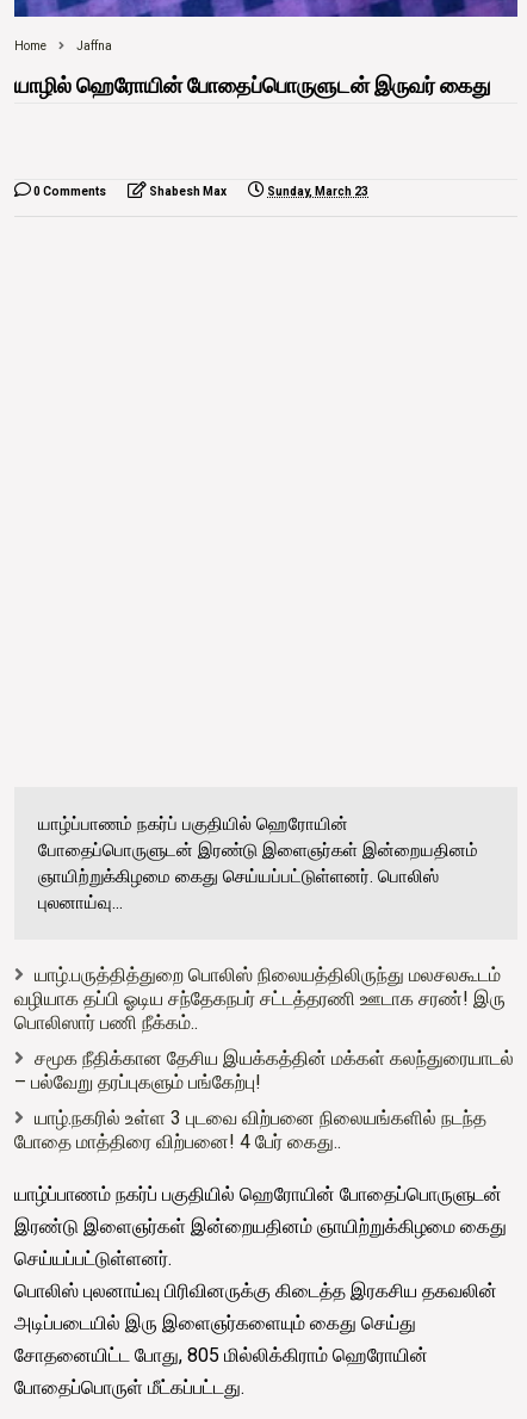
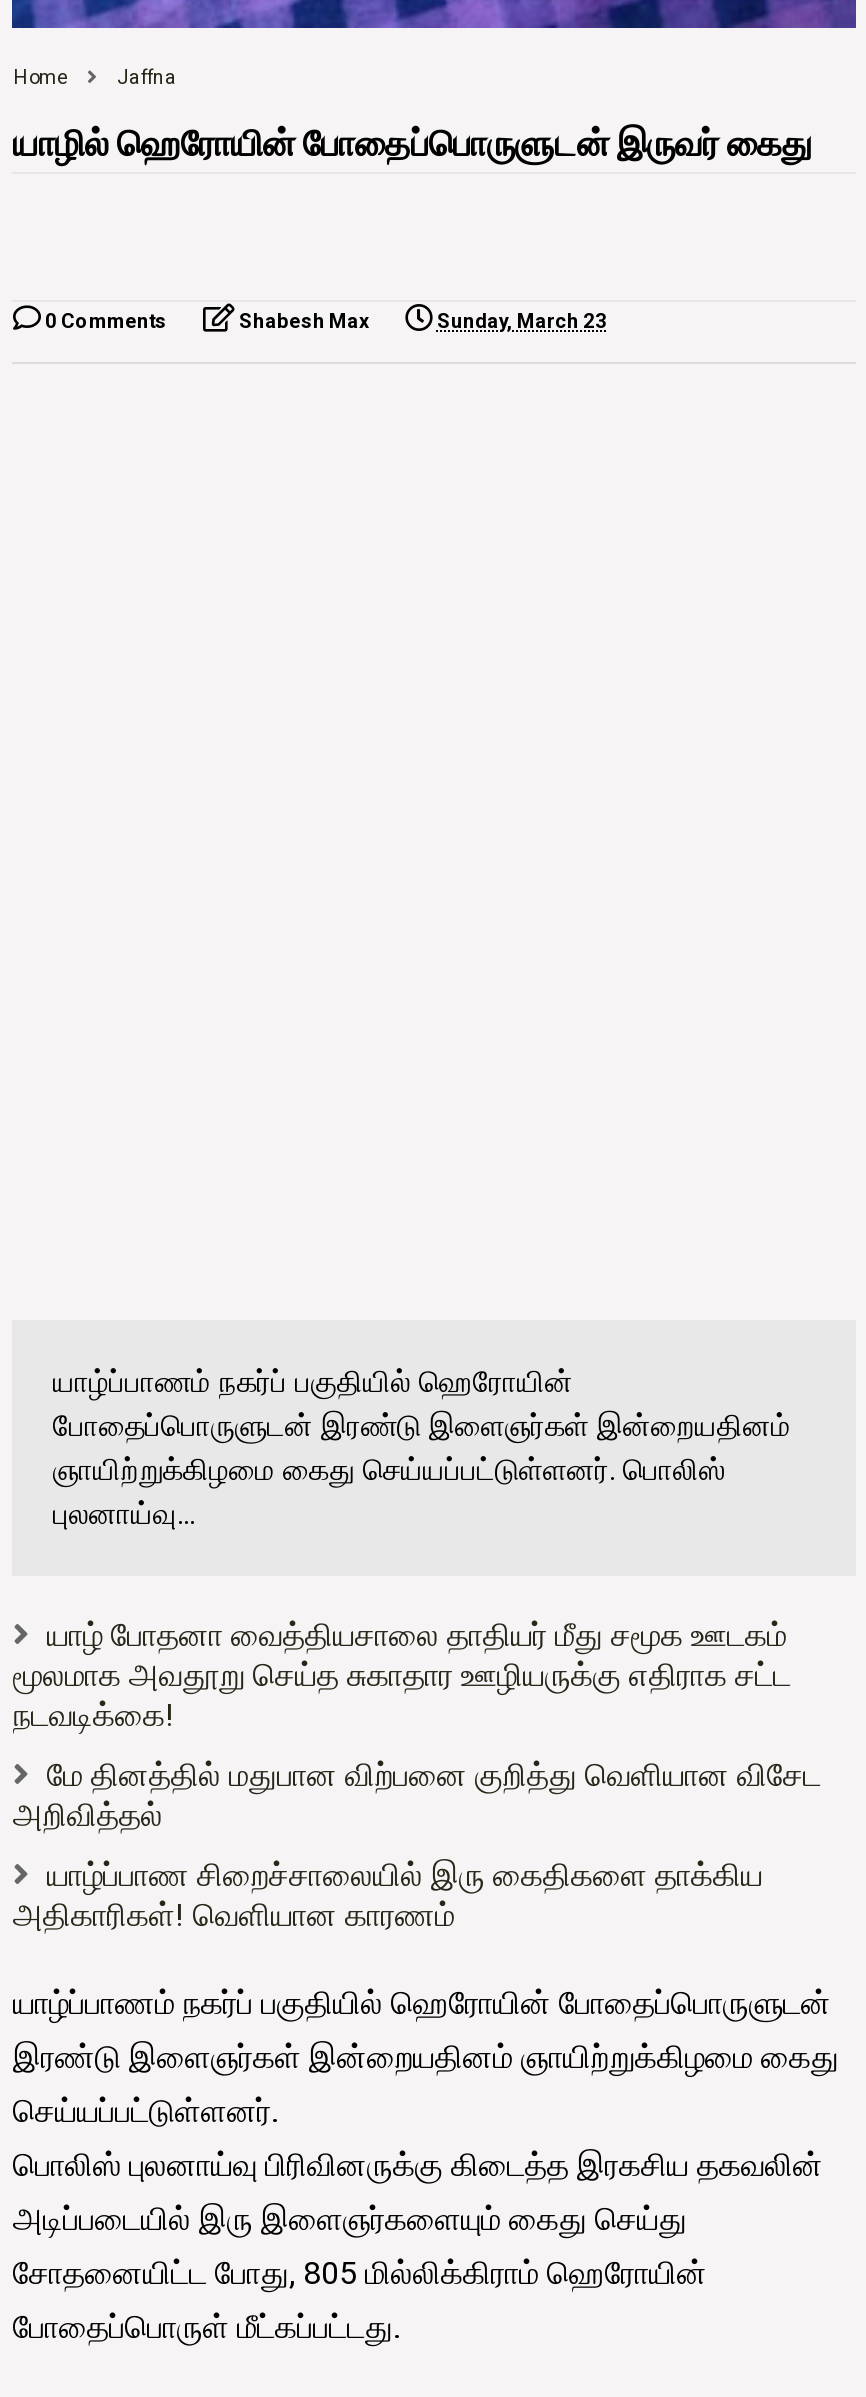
[15,963,506,1034] யாழ்.பருத்தித்துறை பொலிஸ் நிலையத்திலிருந்து மலசலகூடம் | வழியாக தப்பி ஓடிய சந்தேகநபர் சட்டத்தரணி ஊடாக சரண்! இரு | பொலிஸார் பணி நீக்கம்.. -> [13,1616,791,1734] யாழ் போதனா வைத்தியசாலை தாதியர் மீது சமூக ஊடகம் | மூலமாக அவதூறு செய்த சுகாதார ஊழியருக்கு எதிராக சட்ட | நடவடிக்கை!
[15,1047,514,1093] சமூக நீதிக்கான தேசிய இயக்கத்தின் மக்கள் கலந்துரையாடல் | – பல்வேறு தரப்புகளும் பங்கேற்பு! -> [13,1756,821,1834] மே தினத்தில் மதுபான விற்பனை குறித்து வெளியான விசேட | அறிவித்தல்
[15,1107,487,1153] யாழ்.நகரில் உள்ள 3 புடவை விற்பனை நிலையங்களில் நடந்த | போதை மாத்திரை விற்பனை! 4 பேர் கைது.. -> [13,1856,763,1934] யாழ்ப்பாண சிறைச்சாலையில் இரு கைதிகளை தாக்கிய | அதிகாரிகள்! வெளியான காரணம்

